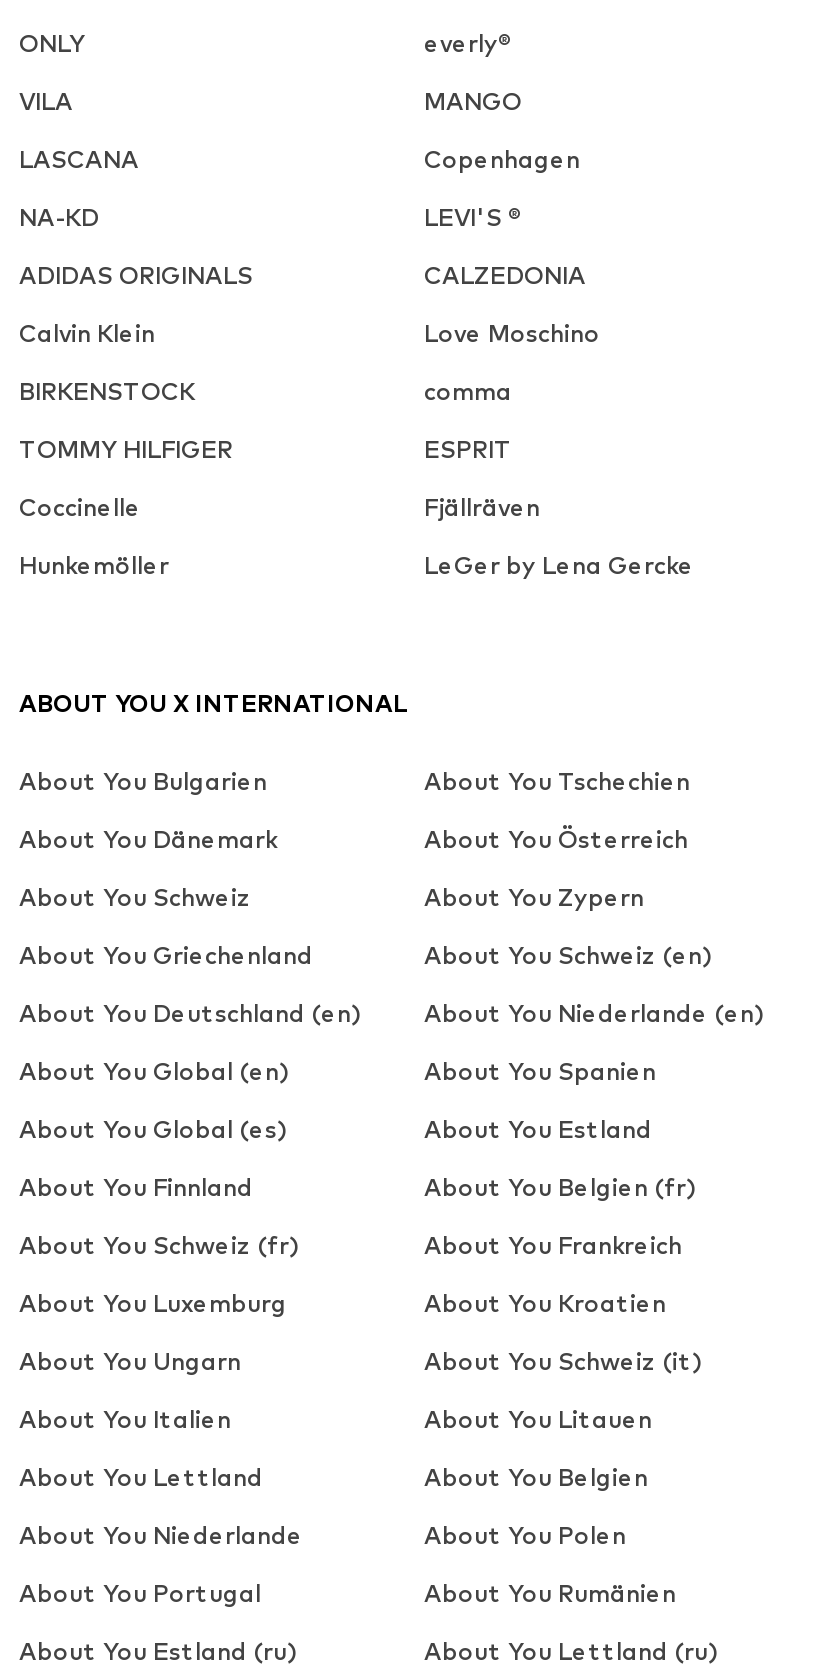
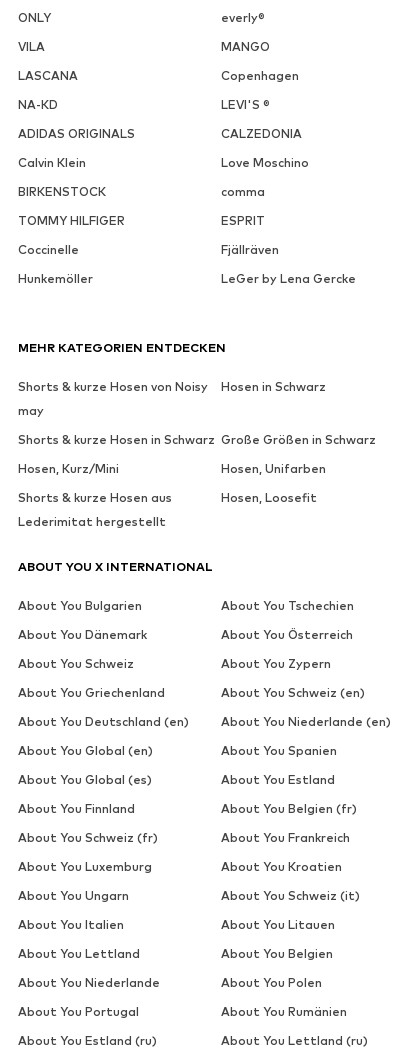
none -> [18,340,226,418] MEHR KATEGORIEN ENTDECKEN | Shorts & kurze Hosen von Noisy | may
none -> [18,432,375,529] Shorts & kurze Hosen in Schwarz Große Größen in Schwarz | Hosen, Kurz/Mini | Hosen, Unifarben | Shorts & kurze Hosen aus | Lederimitat hergestellt
none -> [220,379,325,394] Hosen in Schwarz
none -> [220,490,316,505] Hosen, Loosefit

